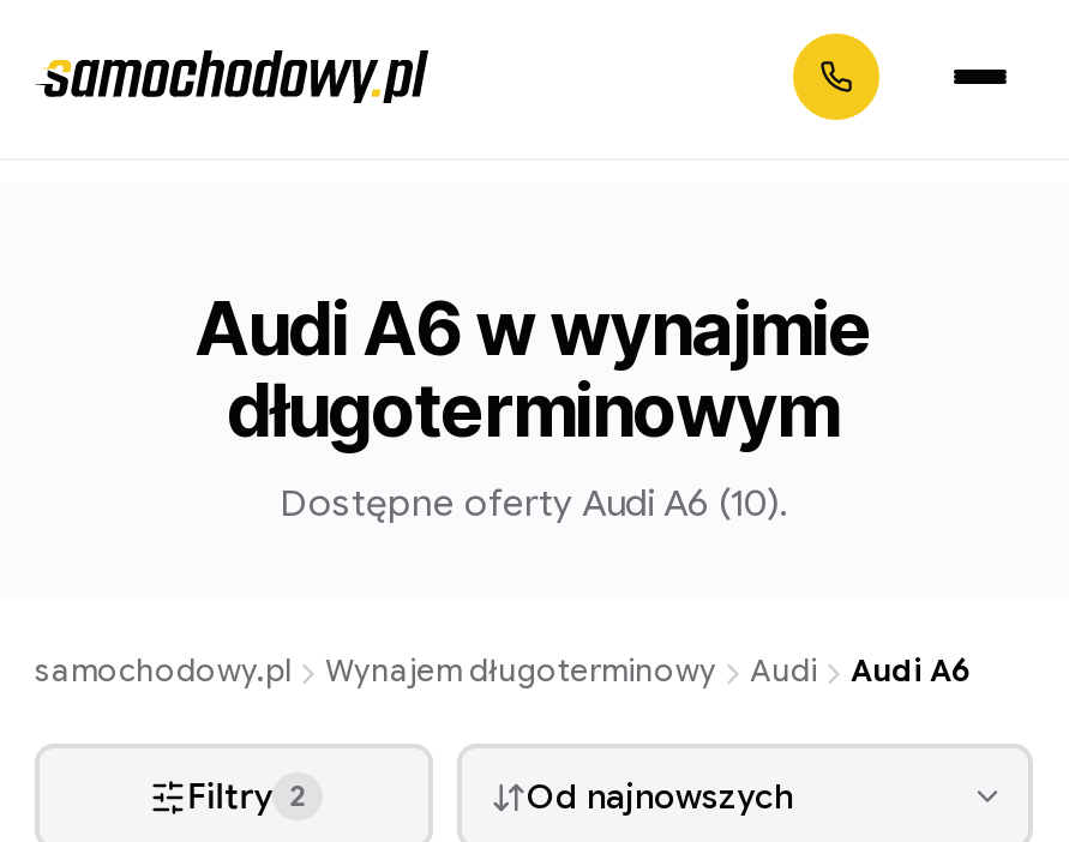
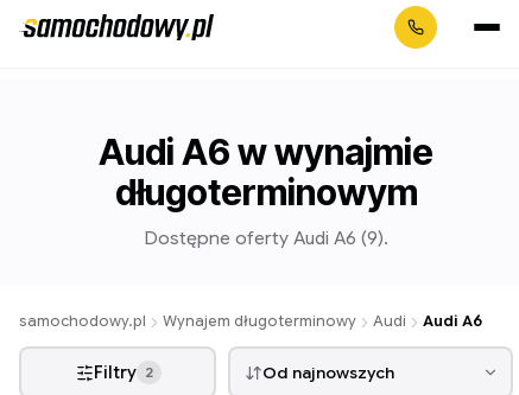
[280,480,788,525] Dostępne oferty Audi A6 (10). -> [144,227,388,249] Dostępne oferty Audi A6 (9).

